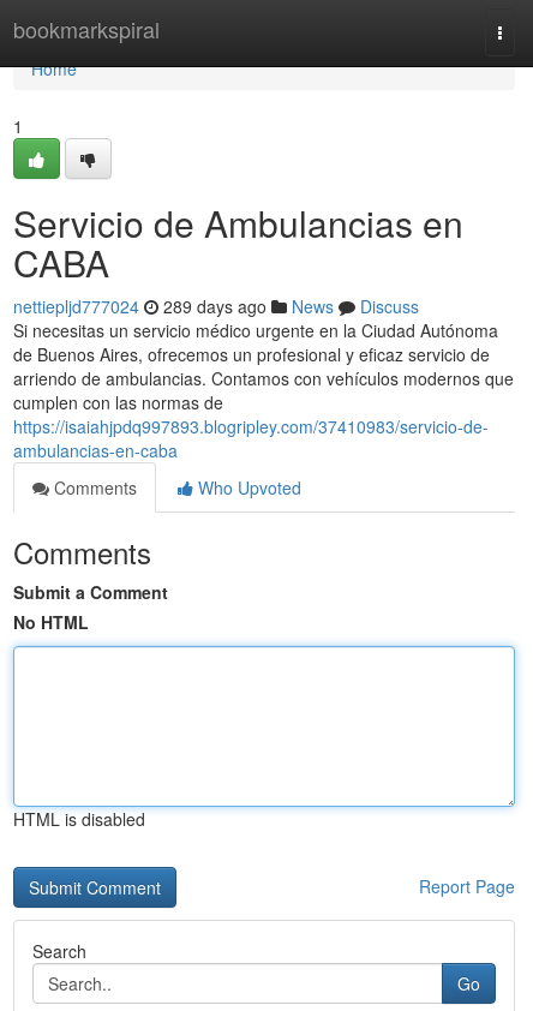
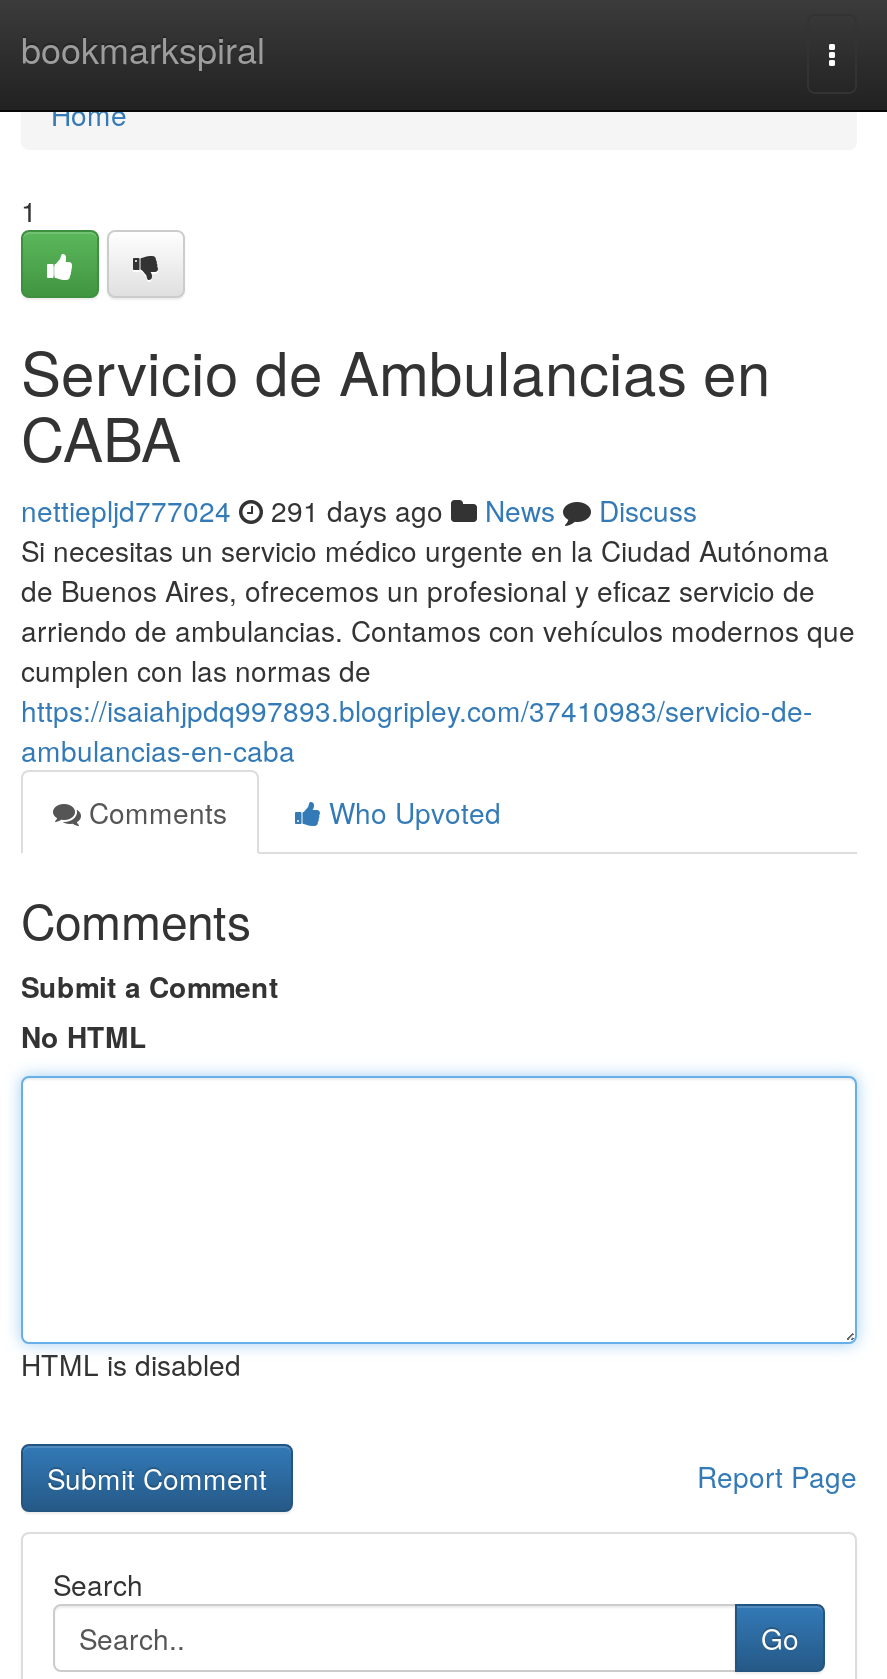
[13,294,419,318] nettiepljd777024 289 days ago News Discuss -> [21,490,697,530] nettiepljd777024 291 days ago News Discuss

